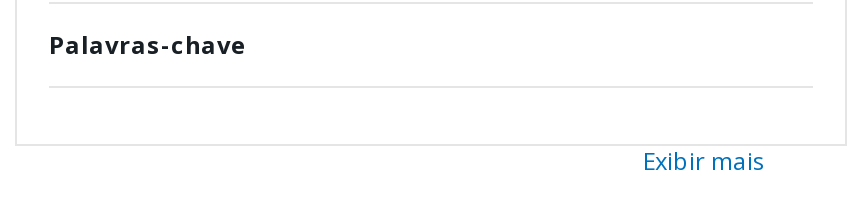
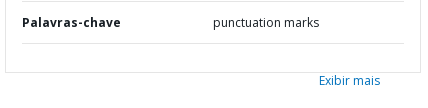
none -> [213,14,319,31] punctuation marks

